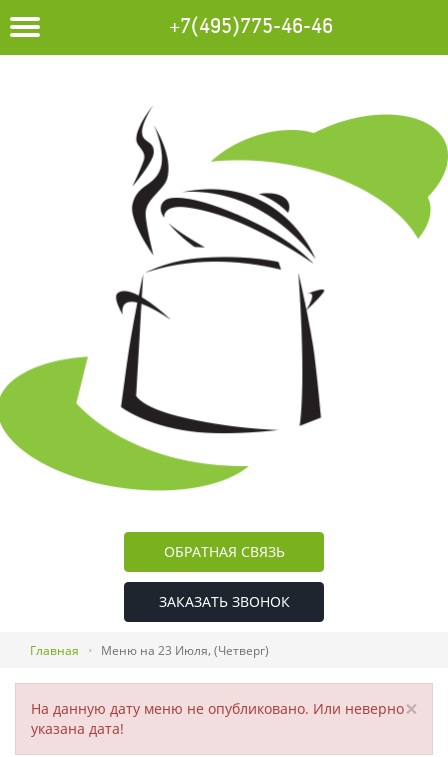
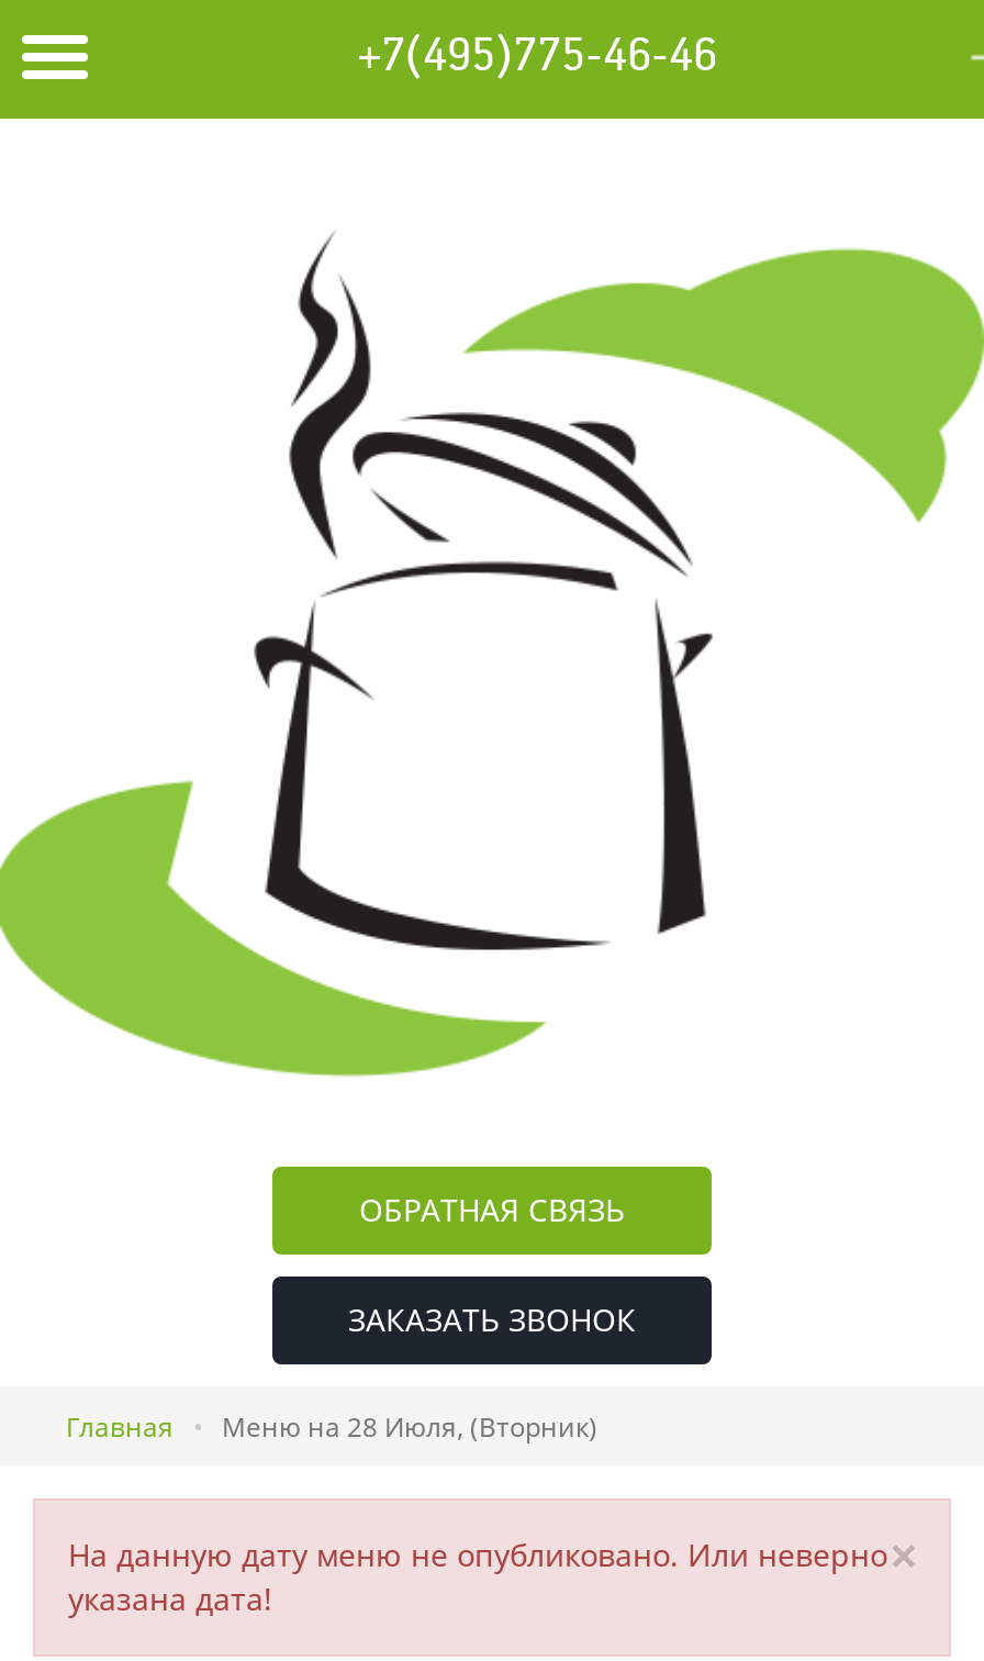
[101,642,269,659] Меню на 23 Июля, (Четверг) -> [222,1408,597,1446] Меню на 28 Июля, (Вторник)

